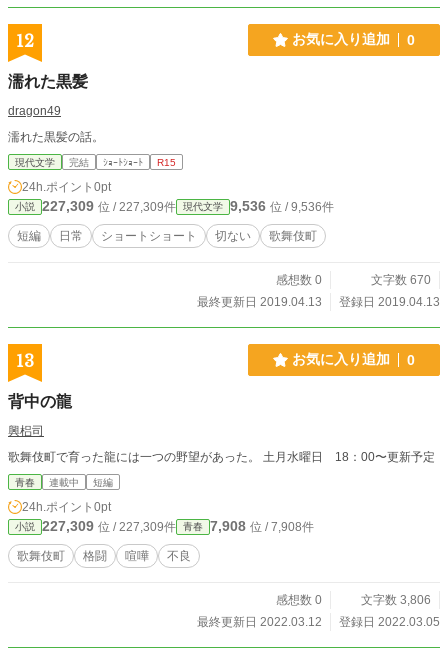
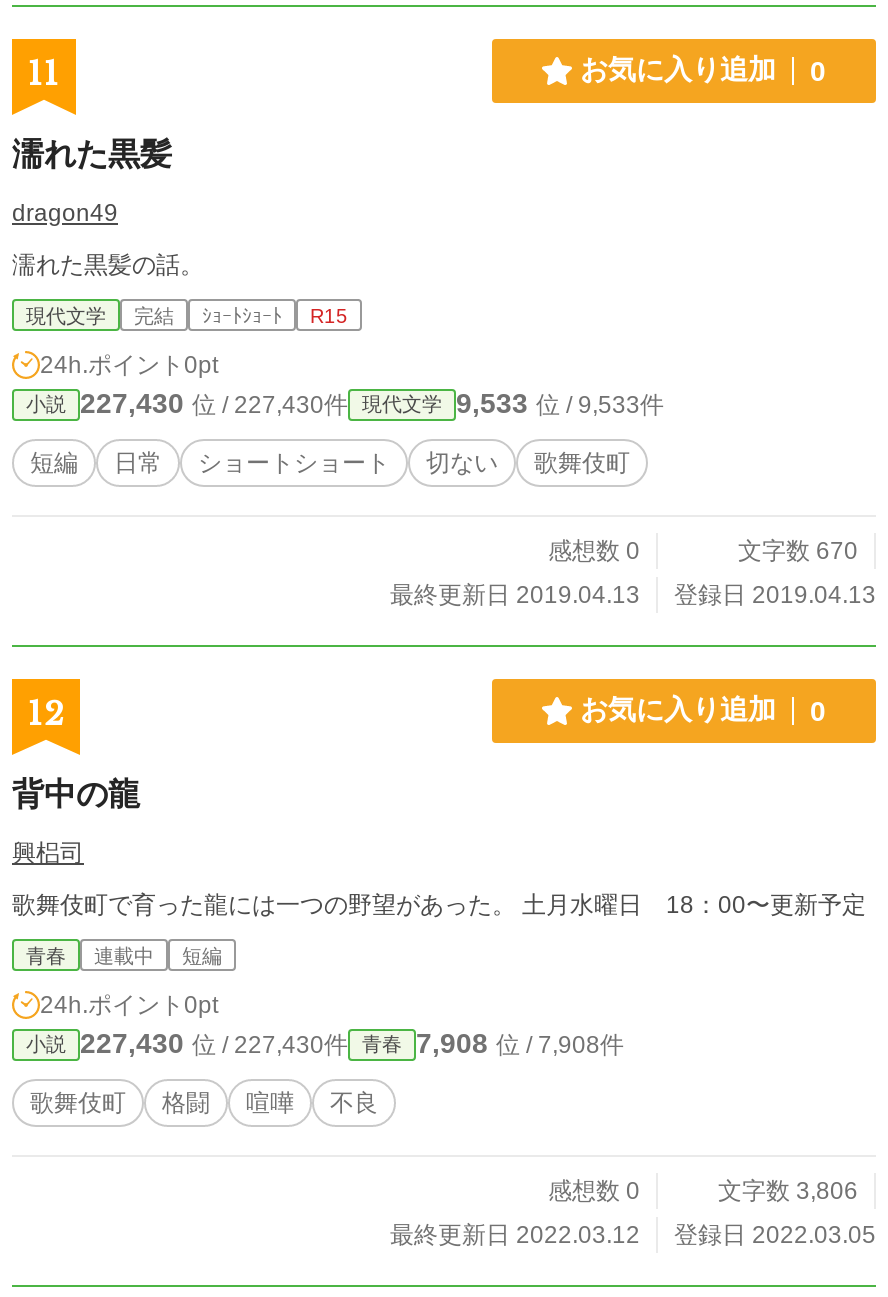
[16,31,34,51] 12 -> [28,53,60,93] 11
[42,198,176,214] 227,309位 / 227,309件 -> [80,387,348,419] 227,430位 / 227,430件
[230,198,334,214] 9,536位 / 9,536件 -> [456,387,664,419] 9,533位 / 9,533件
[16,351,34,371] 13 -> [28,693,64,733] 12
[42,518,176,534] 227,309位 / 227,309件 -> [80,1027,348,1059] 227,430位 / 227,430件

